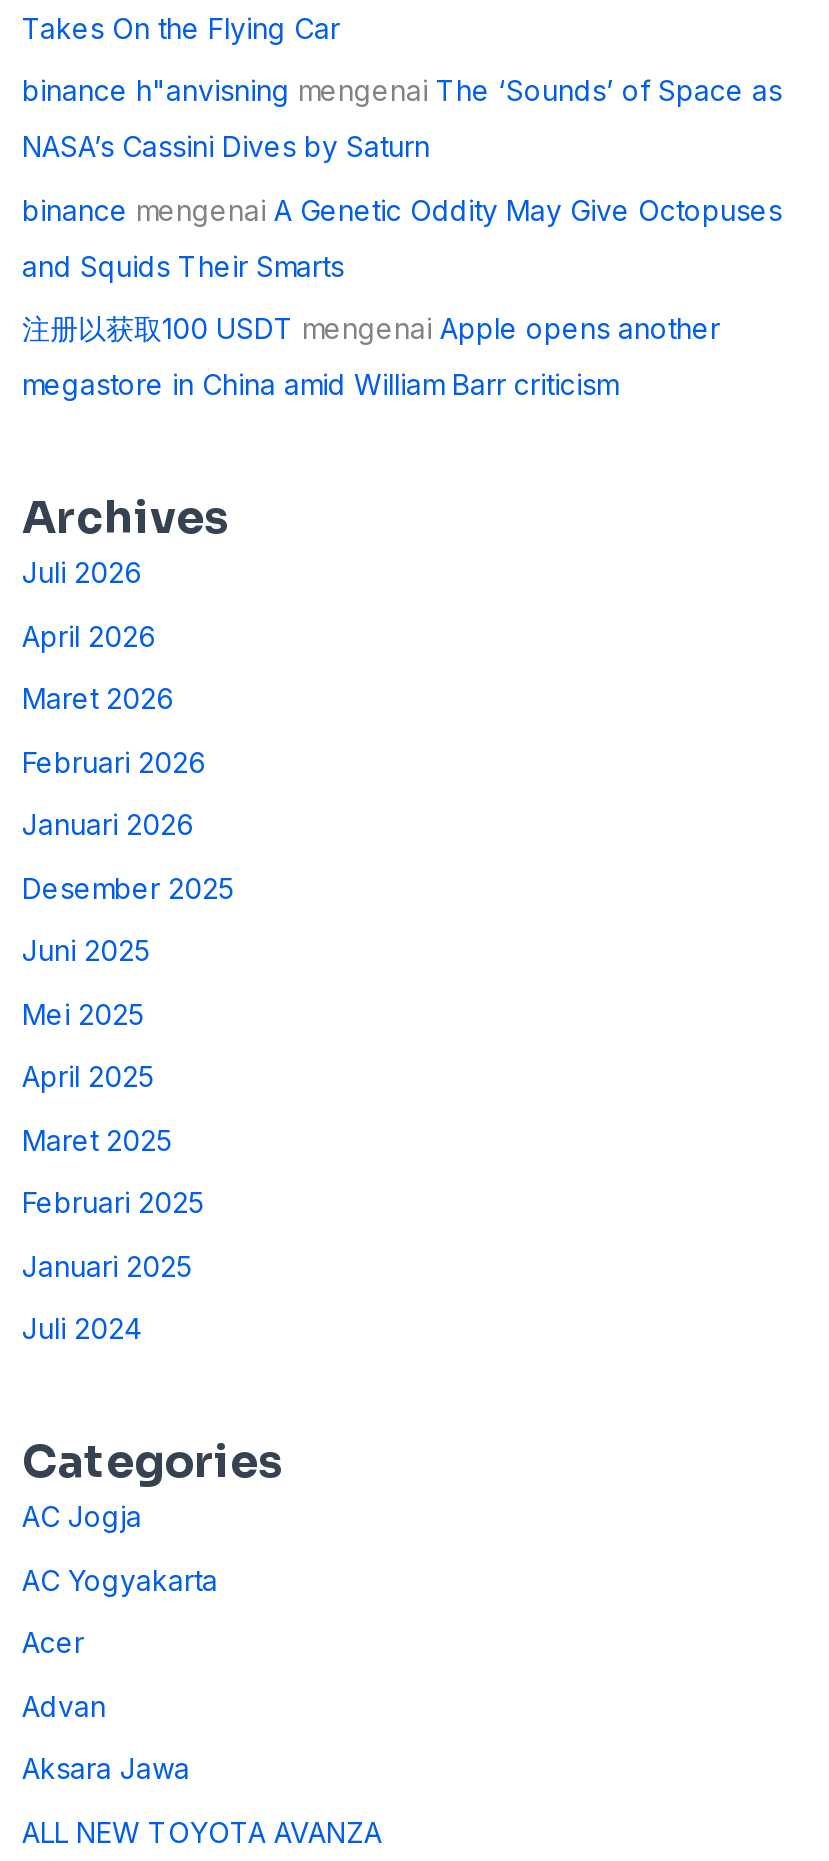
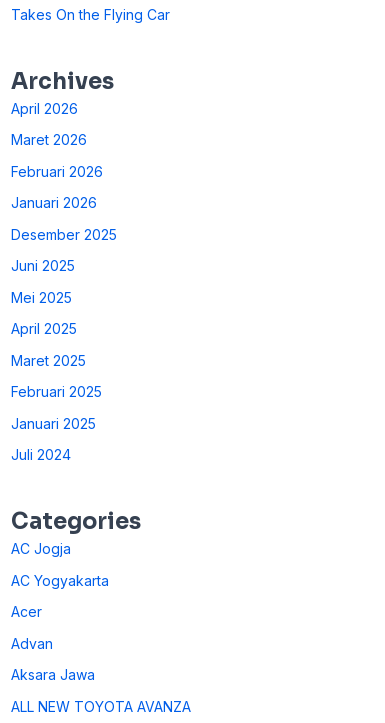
[22,73,782,401] binance h"anvisning mengenai The ‘Sounds’ of Space as | NASA’s Cassini Dives by Saturn | binance mengenai A Genetic Oddity May Give Octopuses | and Squids Their Smarts | 注册以获取100 USDT mengenai Apple opens another | megastore in China amid William Barr criticism -> none
[22,555,142,589] Juli 2026 -> none

